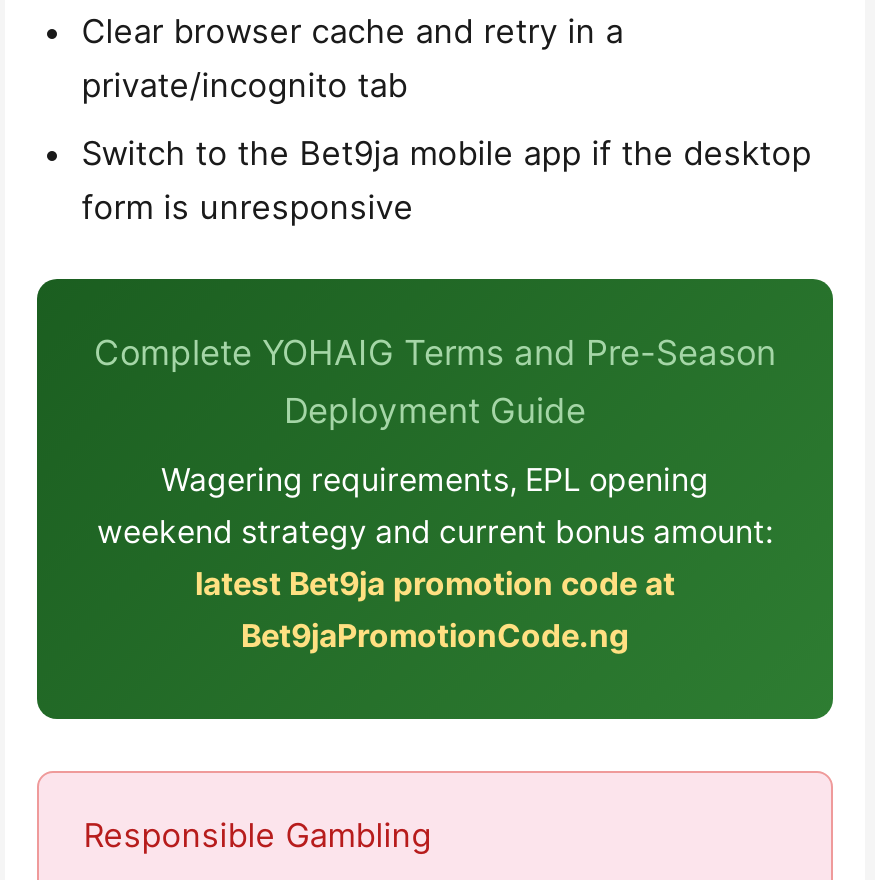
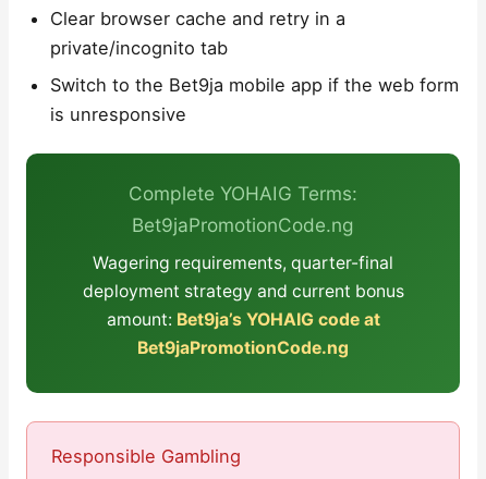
[82,133,812,227] Switch to the Bet9ja mobile app if the desktop | form is unresponsive -> [50,74,459,125] Switch to the Bet9ja mobile app if the web form | is unresponsive
[94,331,776,431] Complete YOHAIG Terms and Pre-Season | Deployment Guide -> [129,182,357,236] Complete YOHAIG Terms: | Bet9jaPromotionCode.ng
[97,461,773,603] Wagering requirements, EPL opening | weekend strategy and current bonus amount: | latest Bet9ja promotion code at -> [82,253,404,330] Wagering requirements, quarter-final | deployment strategy and current bonus | amount: Bet9ja’s YOHAIG code at

